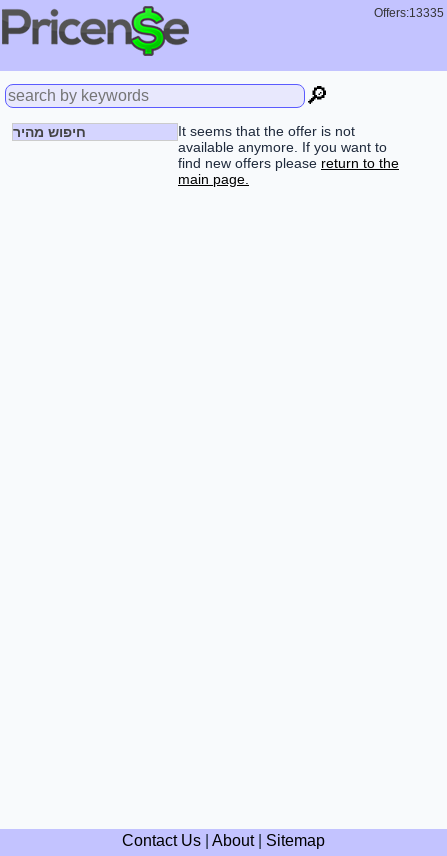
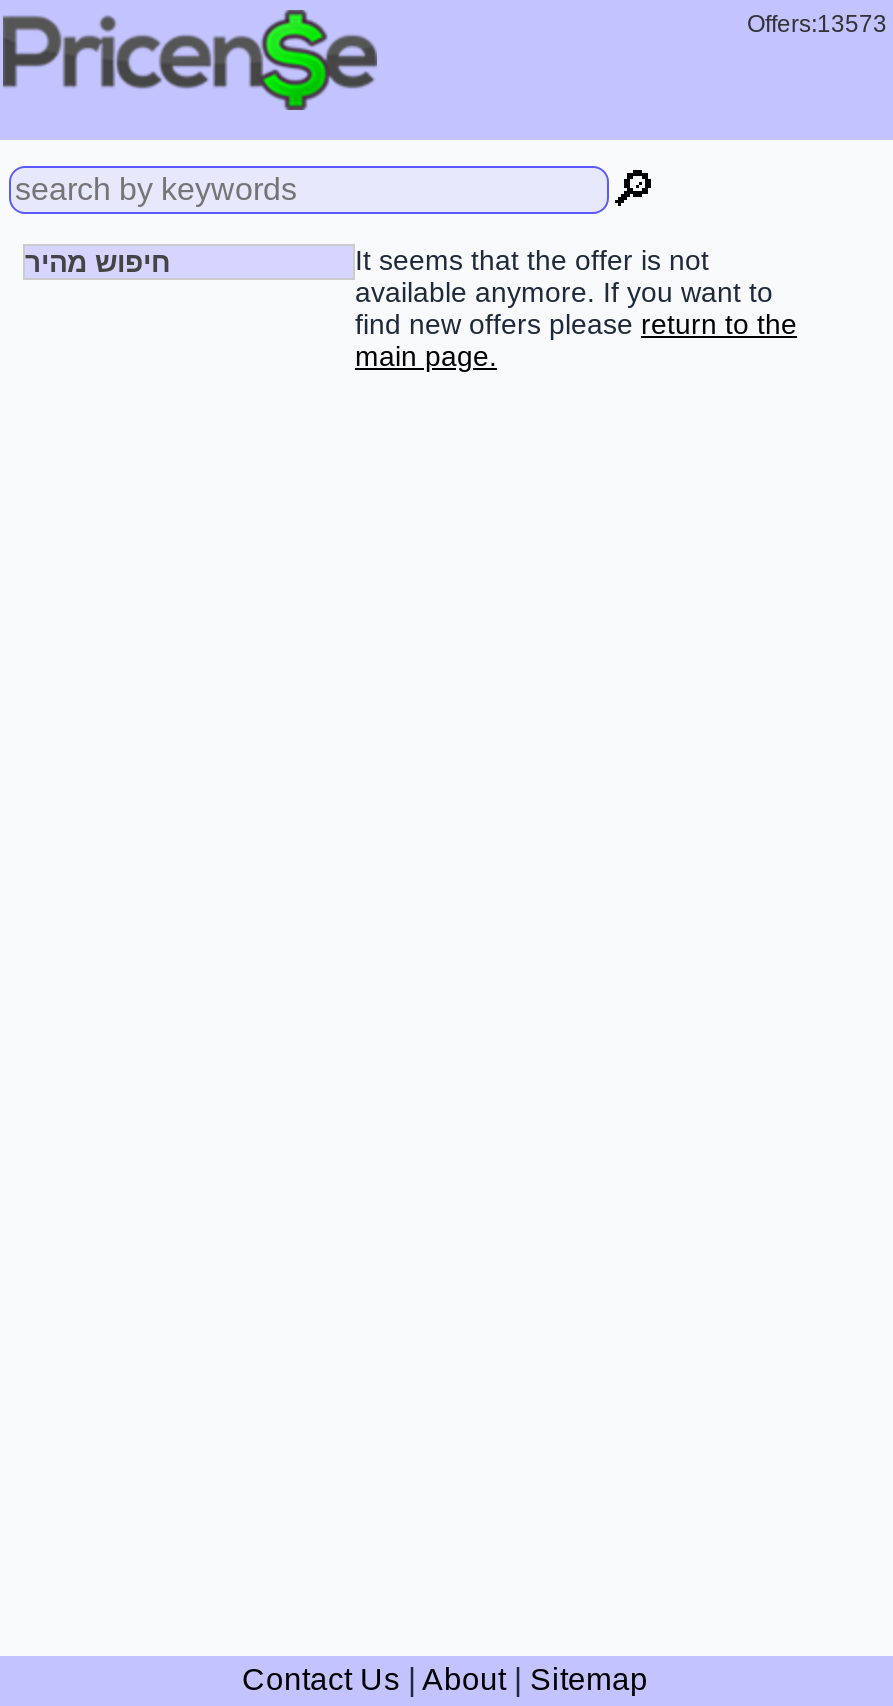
[368,6,444,20] Offers:13335 -> [735,10,887,38] Offers:13573

